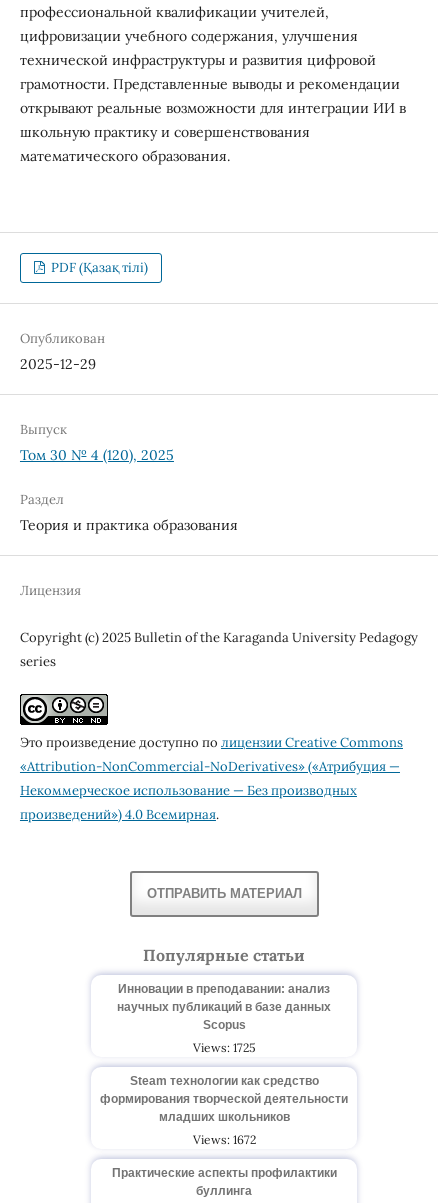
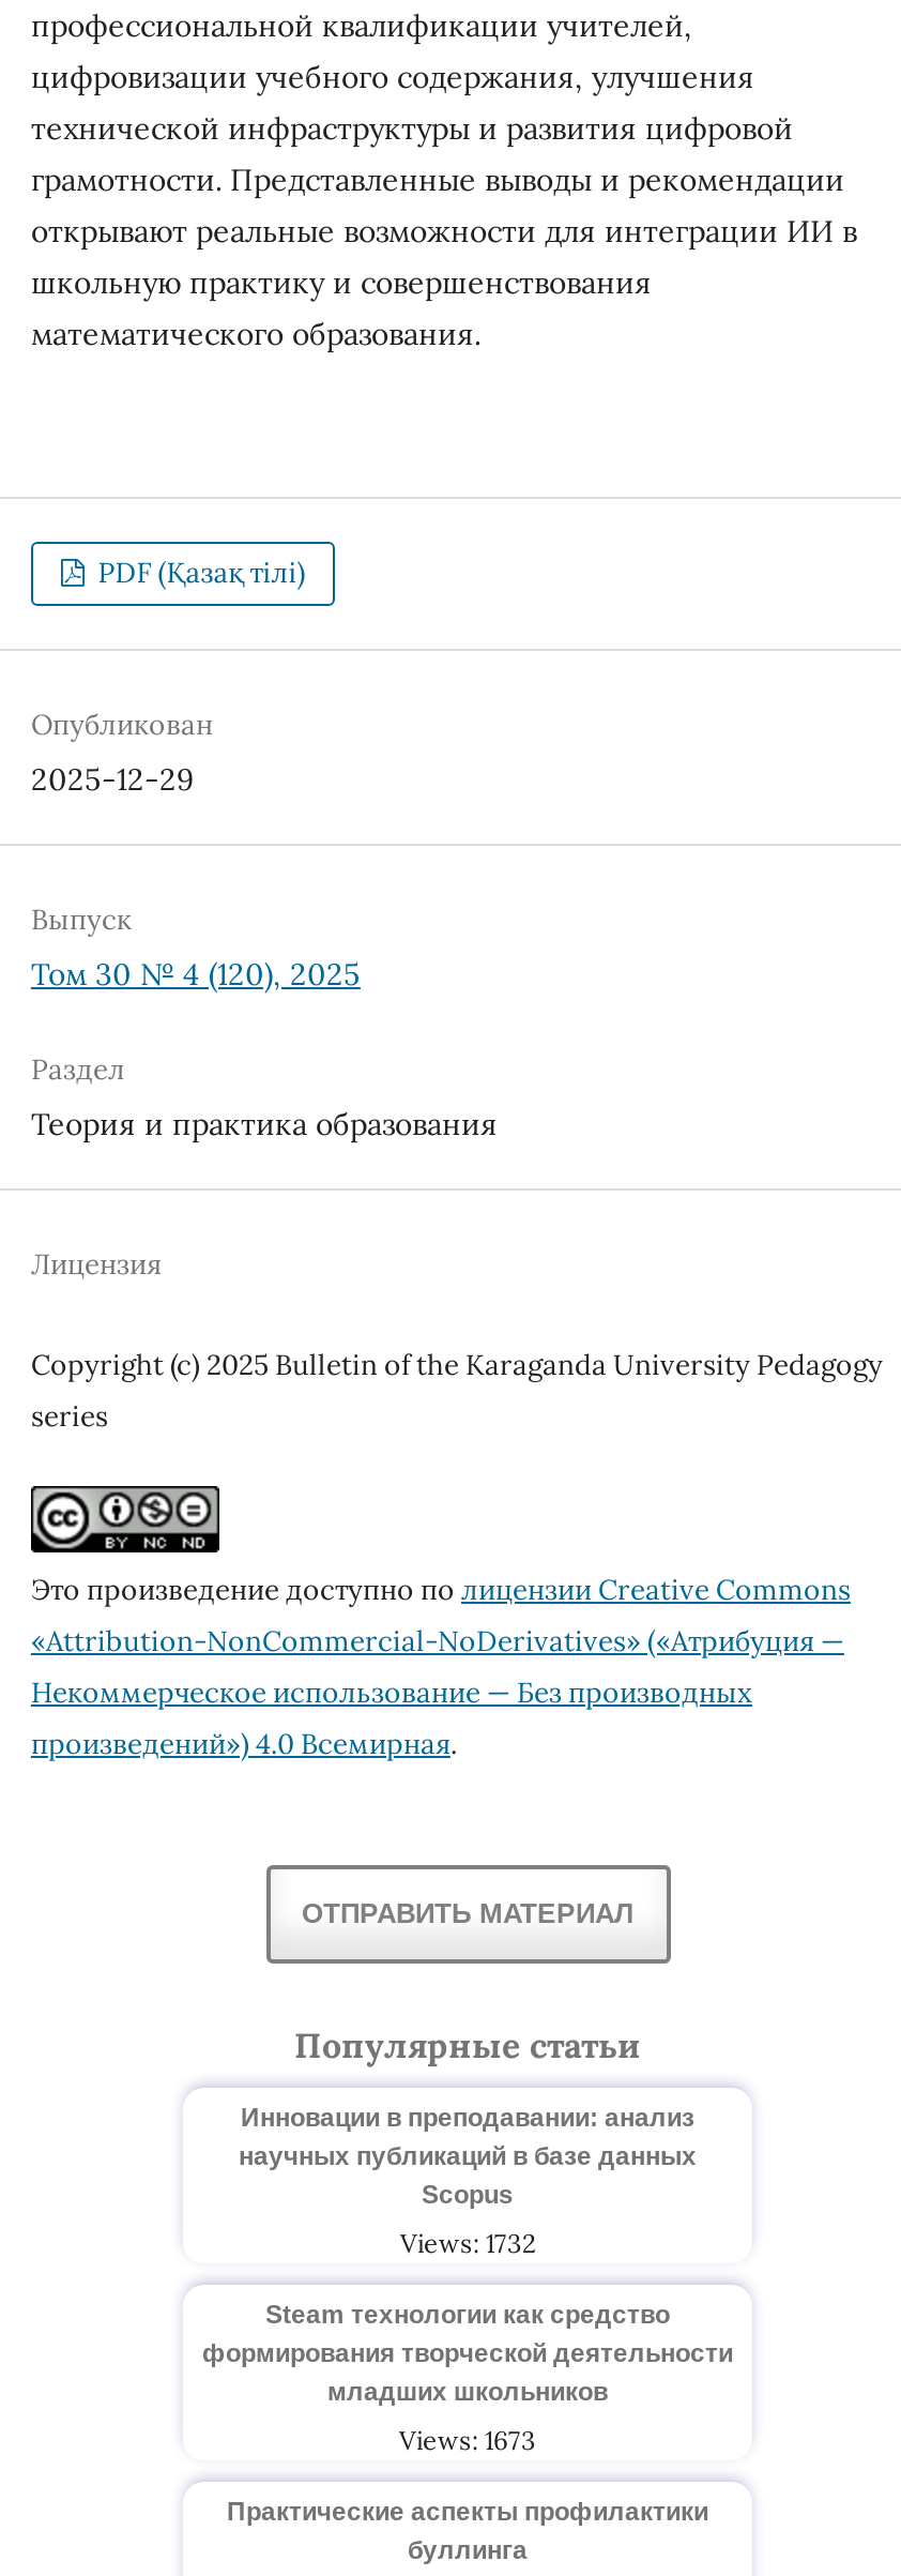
[192,1040,255,1055] Views: 1725 -> [400,2228,535,2260] Views: 1732
[192,1132,255,1147] Views: 1672 -> [399,2425,536,2457] Views: 1673

